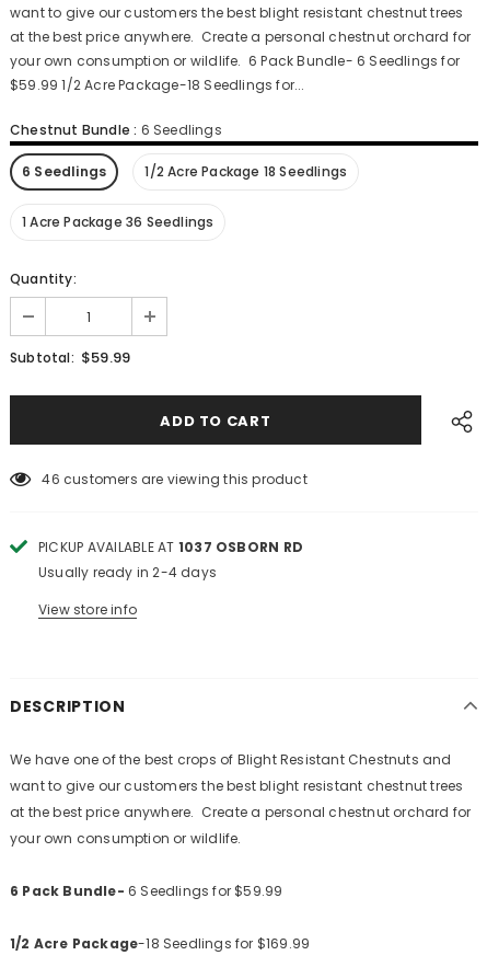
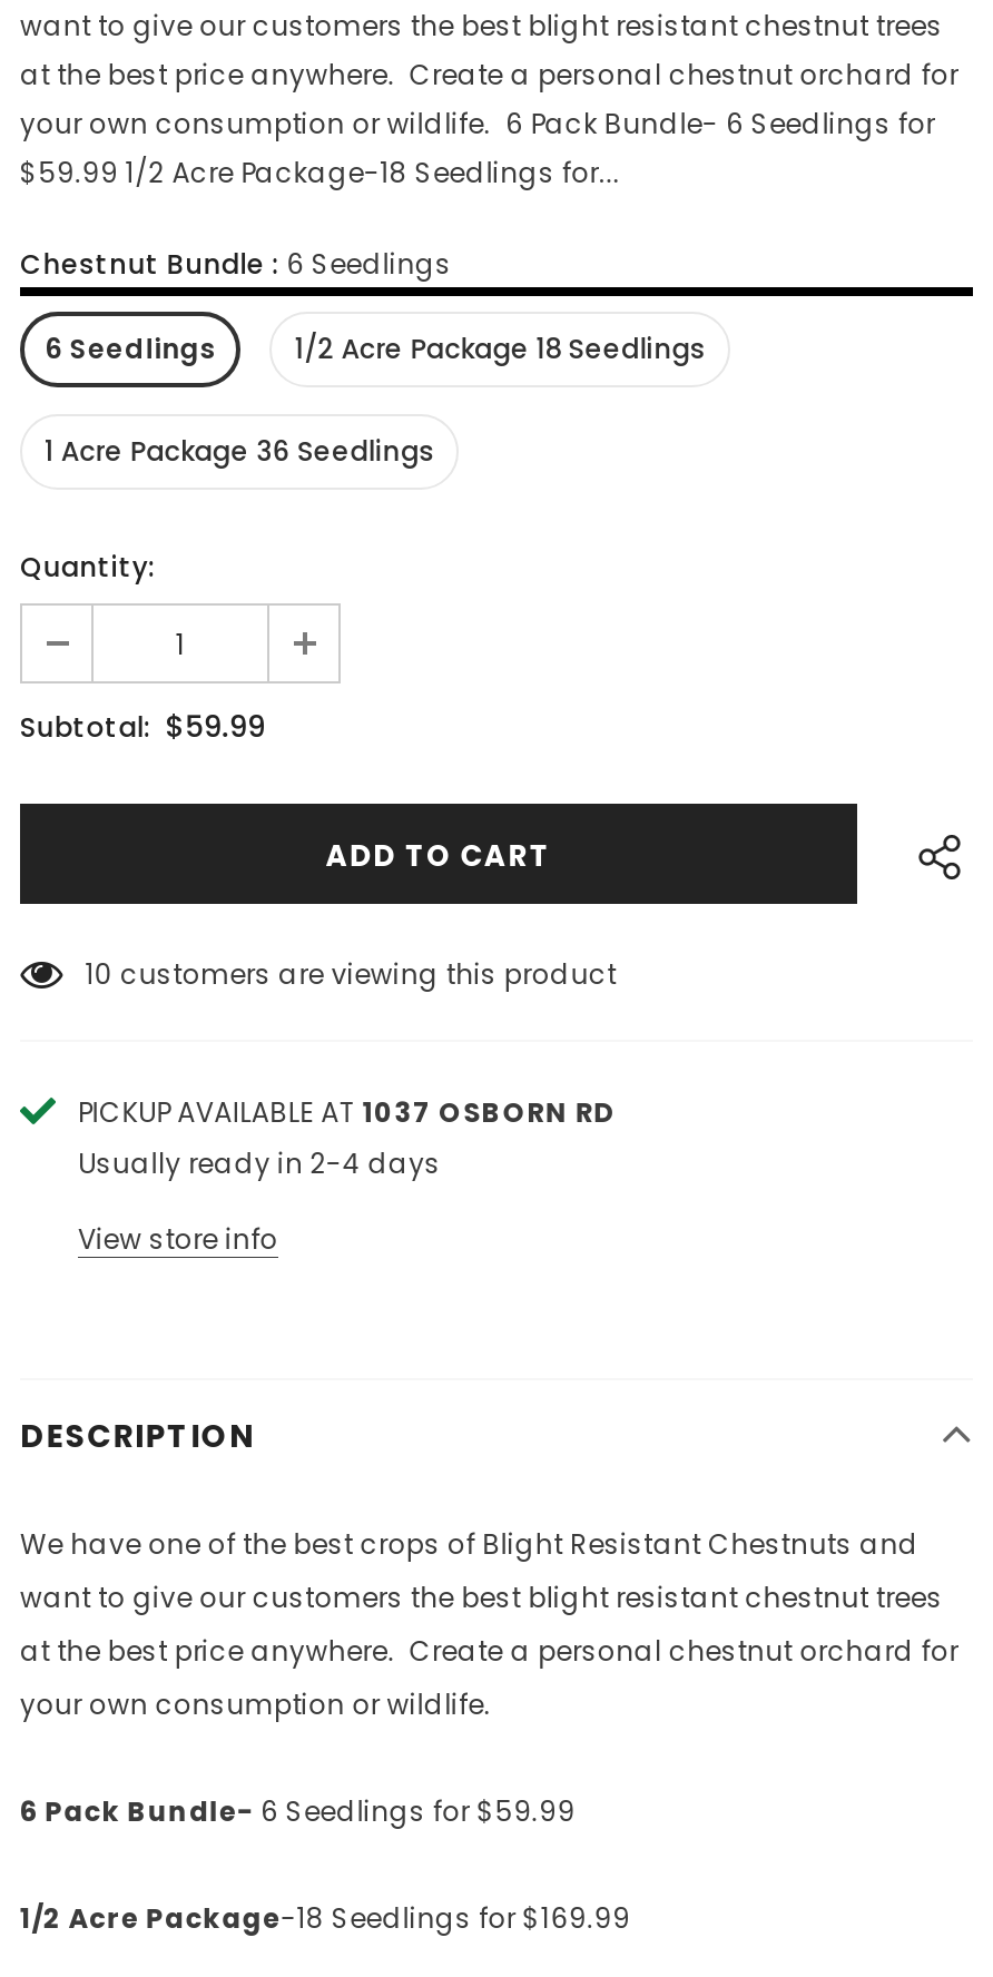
[42,470,307,489] 46 customers are viewing this product -> [85,956,616,993] 10 customers are viewing this product

